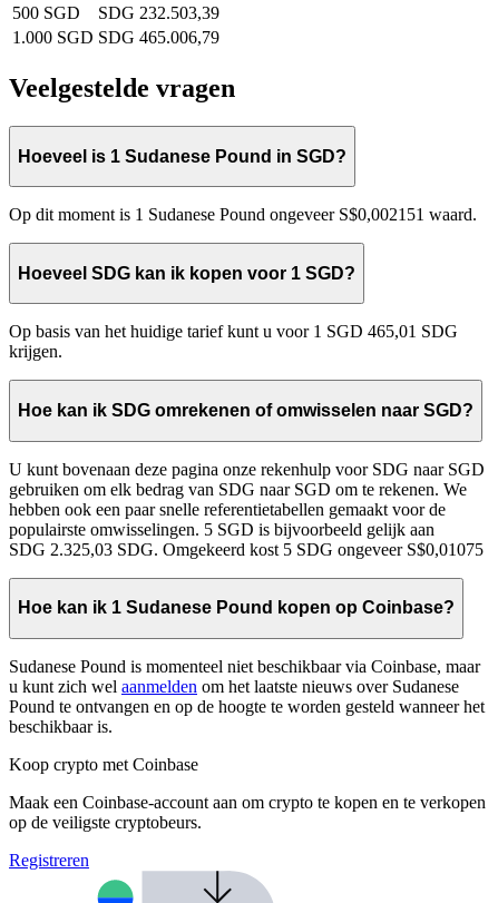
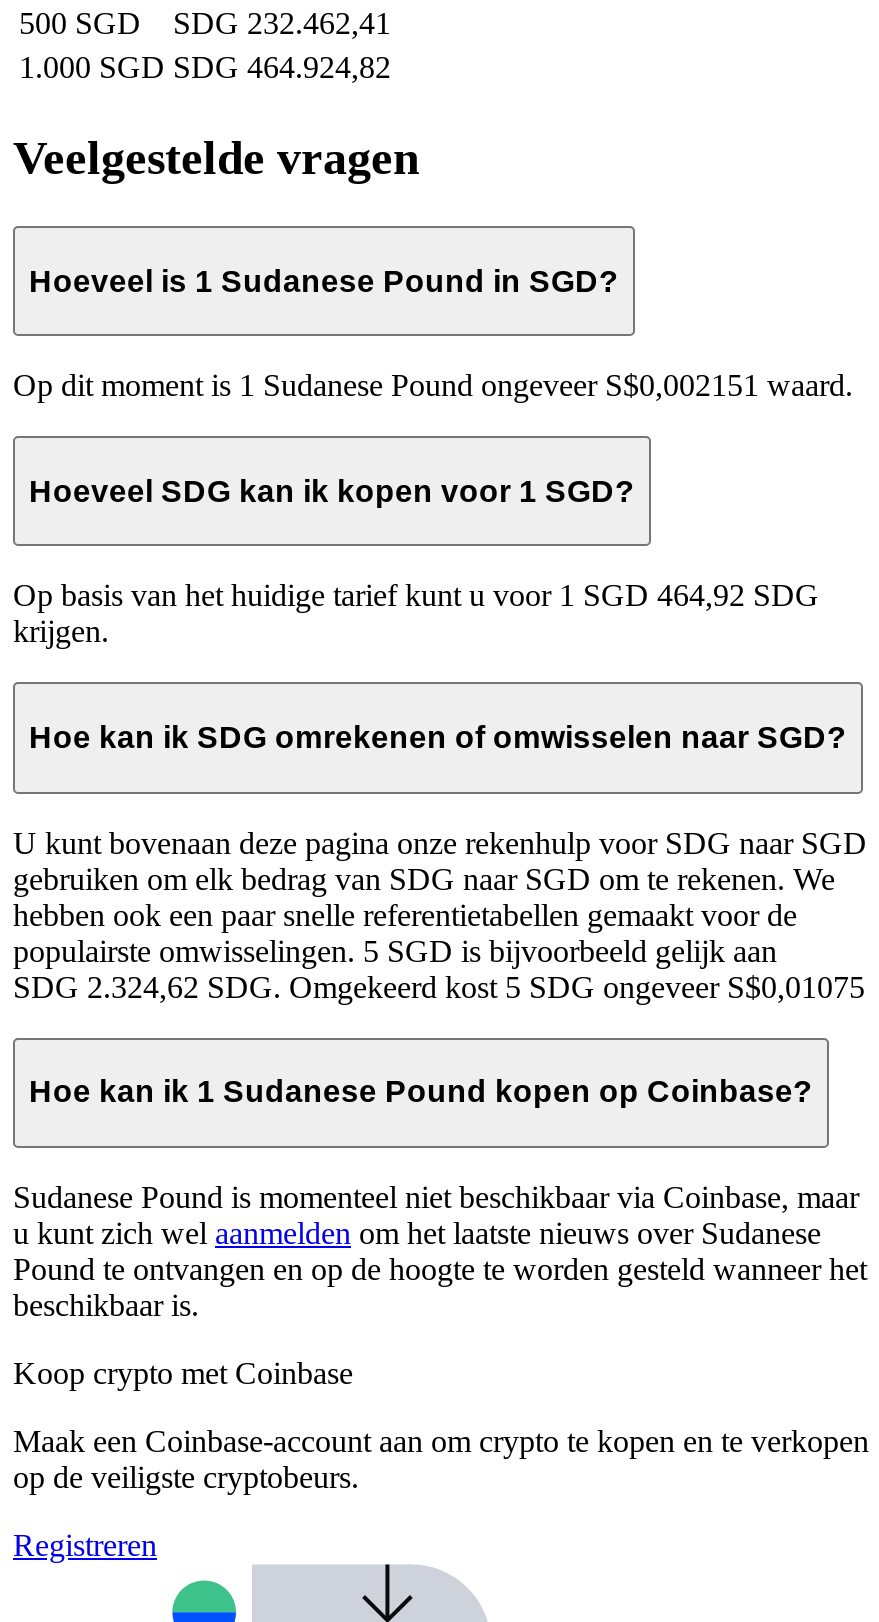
[12,4,219,22] 500 SGD SDG 232.503,39 -> [19,6,391,40] 500 SGD SDG 232.462,41
[12,28,219,47] 1.000 SGD SDG 465.006,79 -> [19,50,391,84] 1.000 SGD SDG 464.924,82
[9,322,458,341] Op basis van het huidige tarief kunt u voor 1 SGD 465,01 SDG -> [13,579,819,613] Op basis van het huidige tarief kunt u voor 1 SGD 464,92 SDG
[9,540,484,559] SDG 2.325,03 SDG. Omgekeerd kost 5 SDG ongeveer S$0,01075 -> [13,969,865,1003] SDG 2.324,62 SDG. Omgekeerd kost 5 SDG ongeveer S$0,01075

